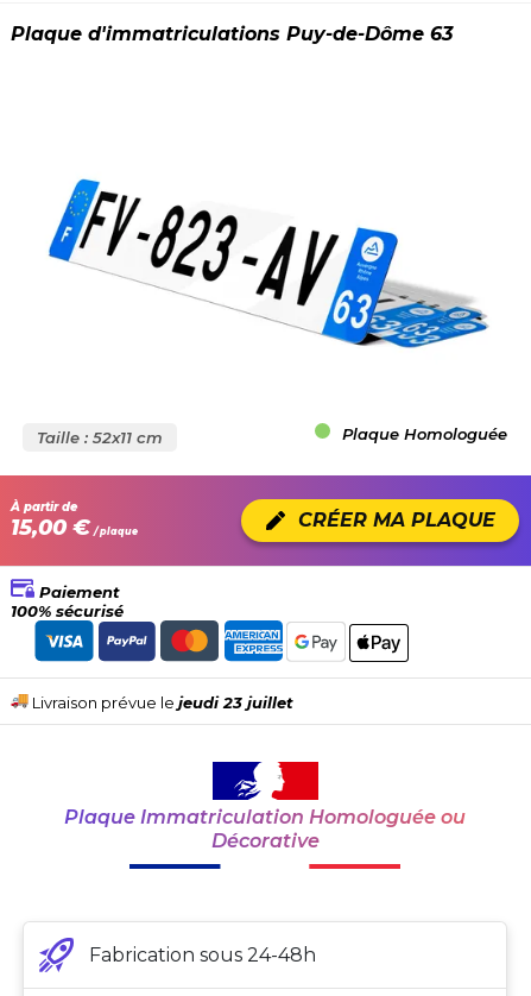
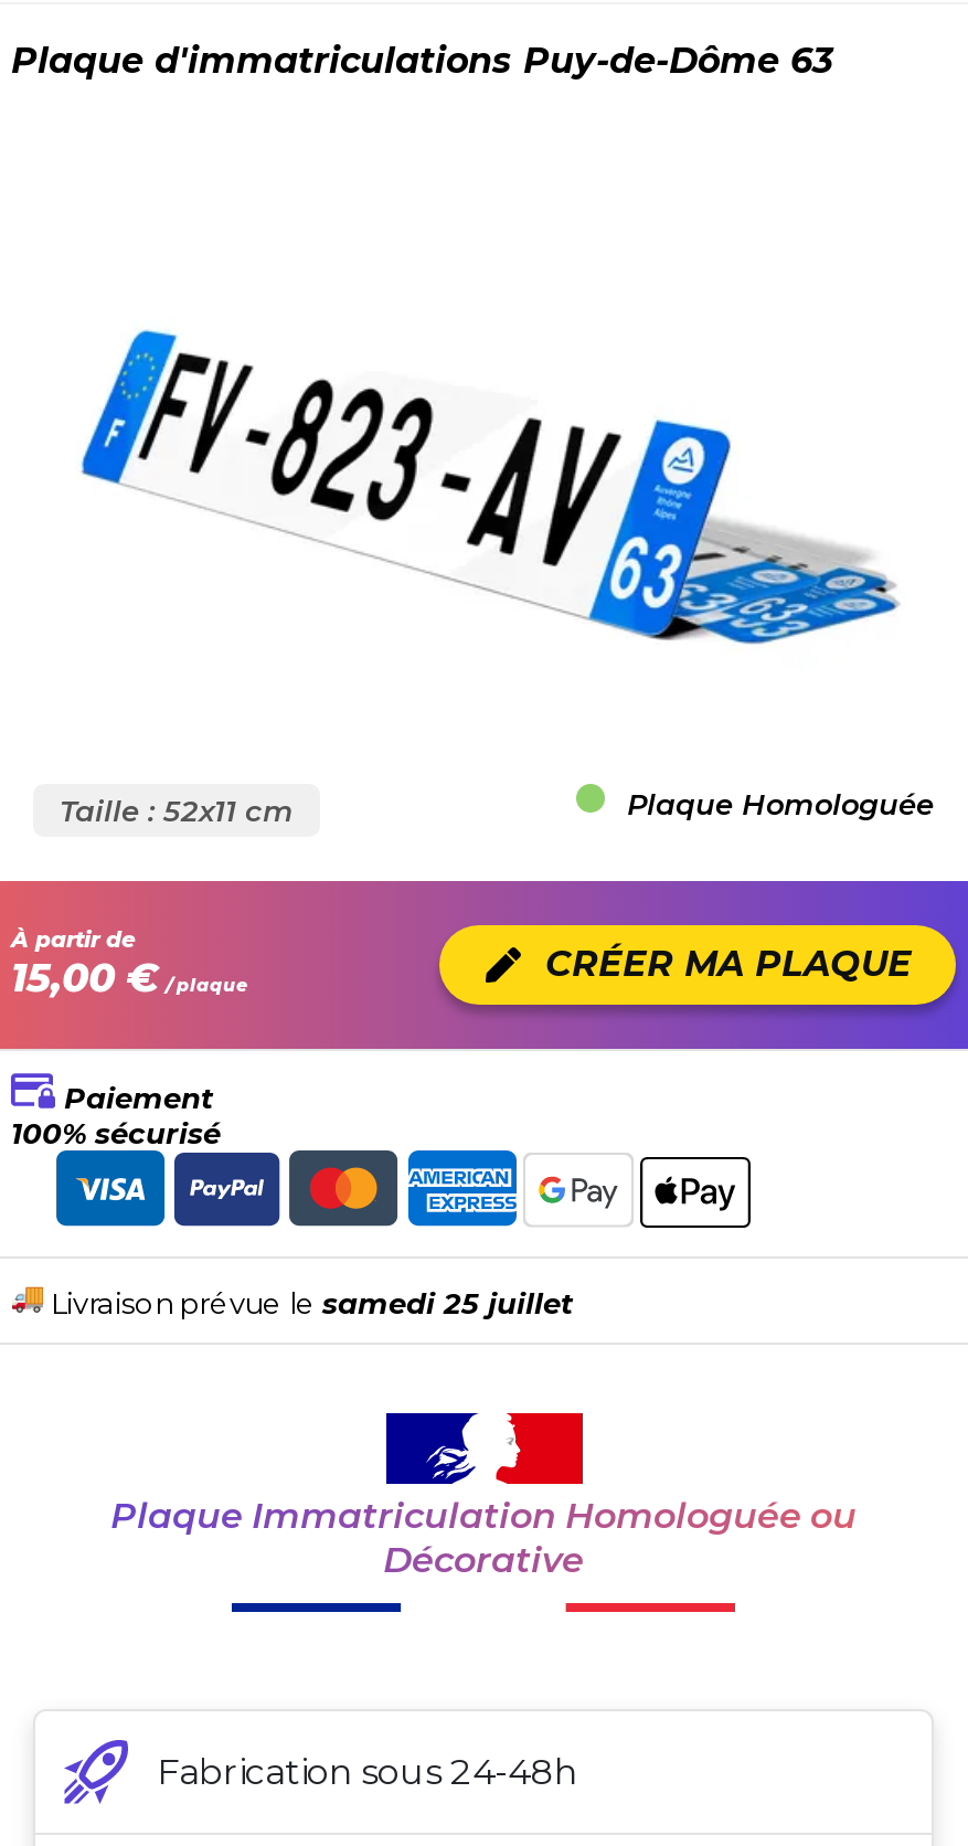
[29,693,293,712] Livraison prévue le jeudi 23 juillet -> [44,1286,574,1321] Livraison prévue le samedi 25 juillet

